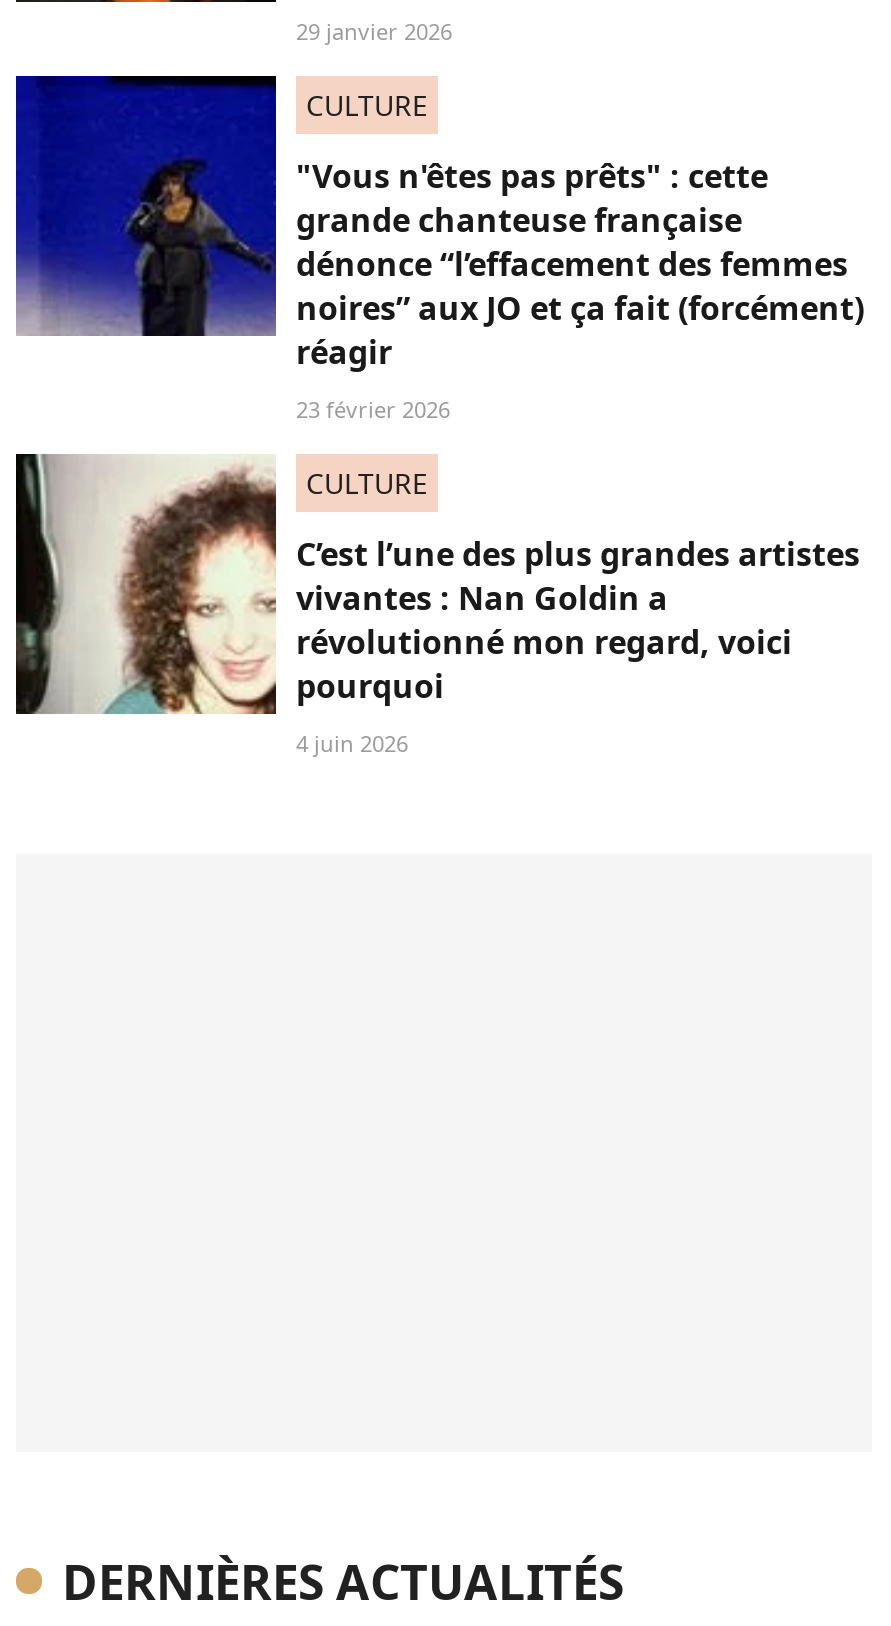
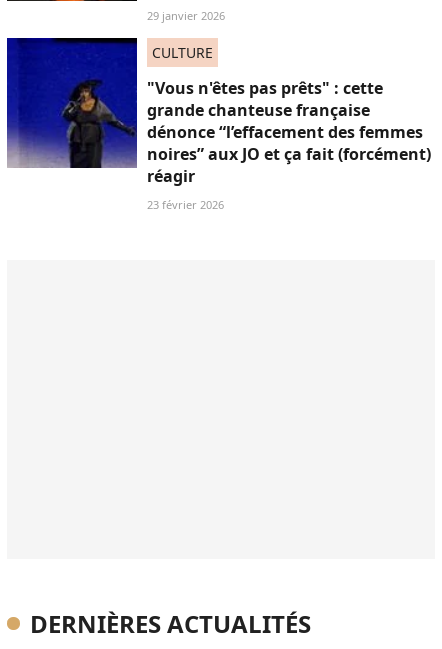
[14,452,860,758] [image] | CULTURE | C’est l’une des plus grandes artistes | vivantes : Nan Goldin a | révolutionné mon regard, voici | pourquoi | 4 juin 2026 -> none

